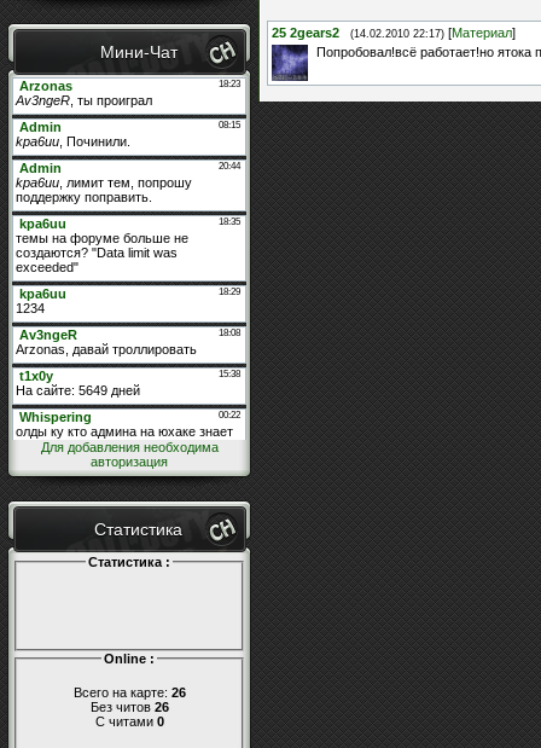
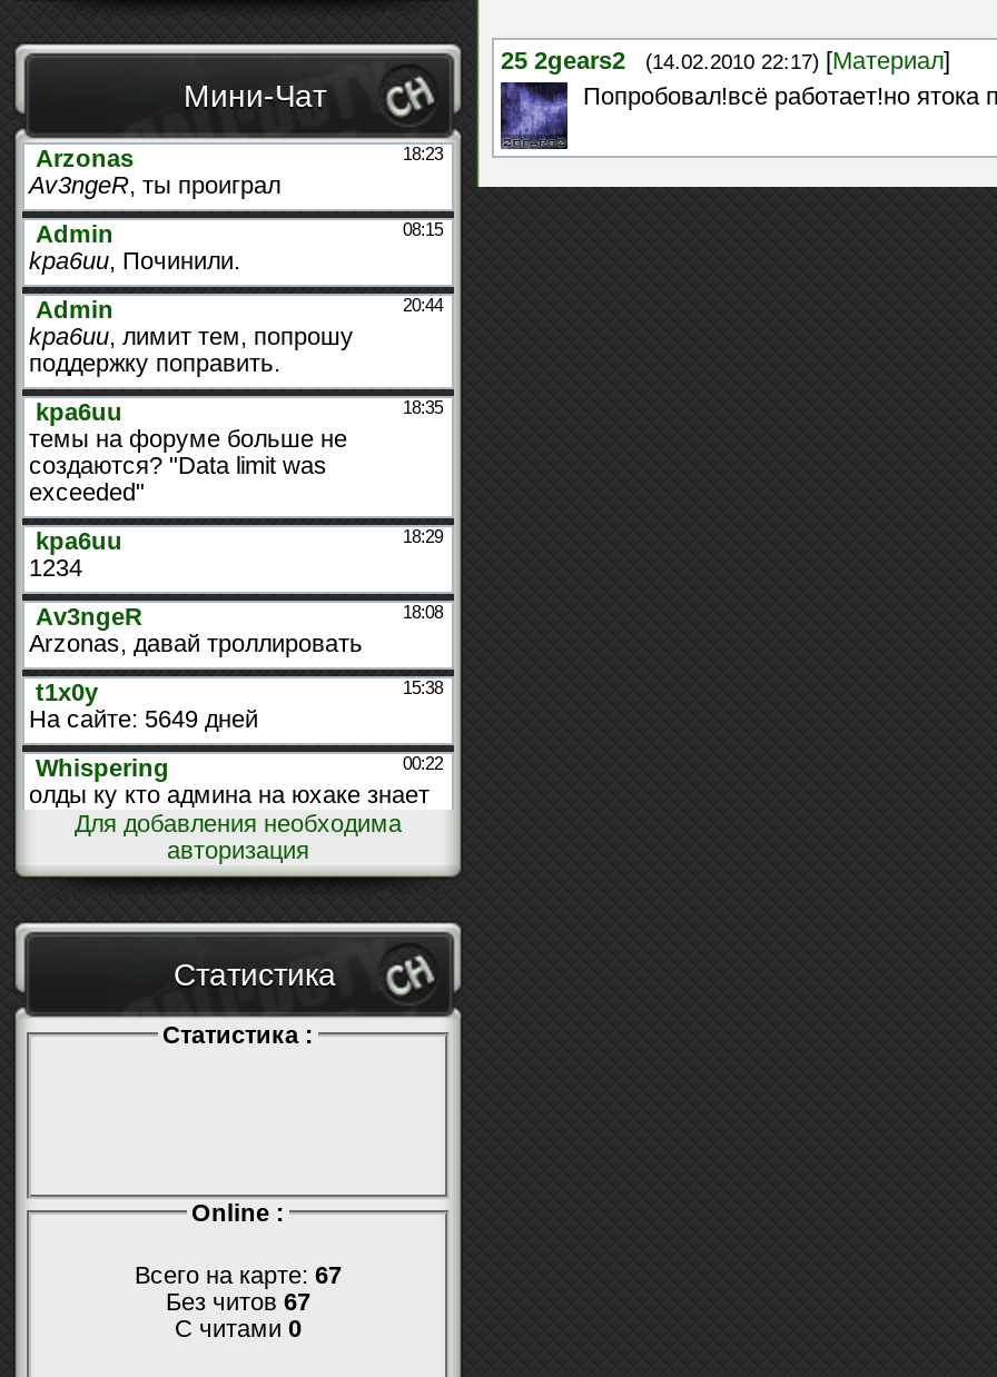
[73,685,185,699] Всего на карте: 26 -> [135,1260,342,1287] Всего на карте: 67
[90,699,168,714] Без читов 26 -> [166,1287,310,1314] Без читов 67

